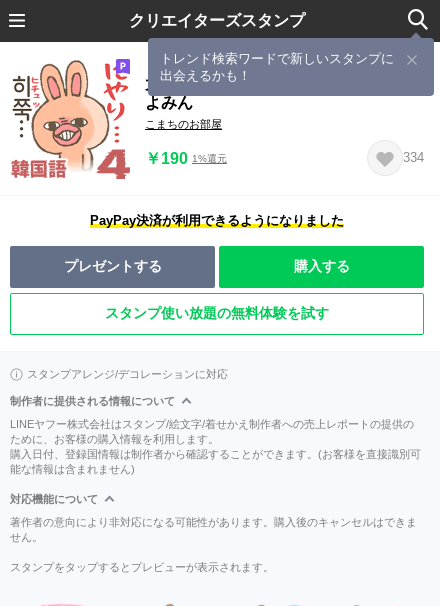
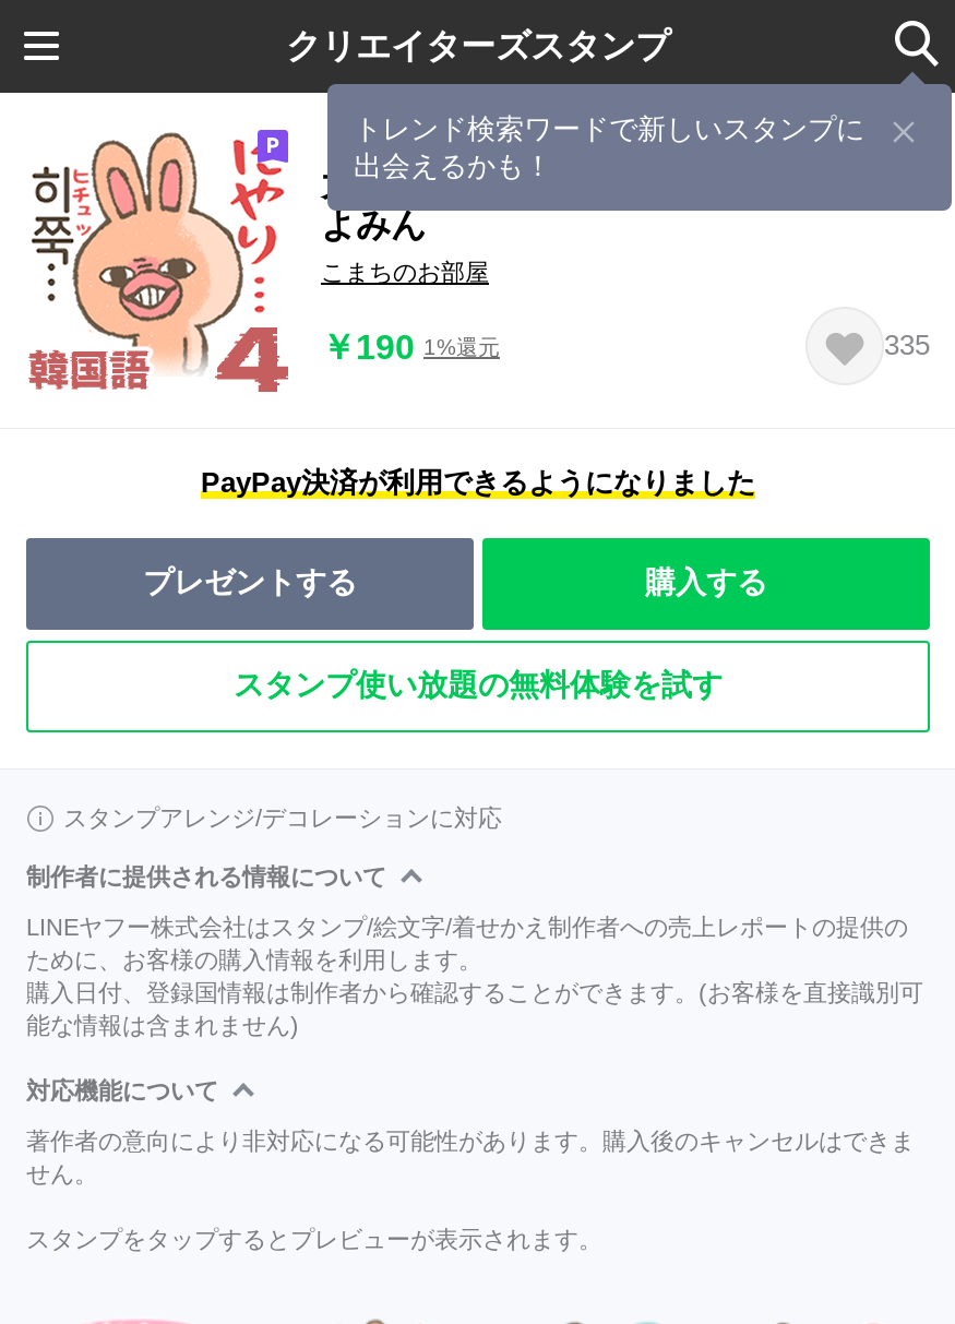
[403,150,424,165] 334 -> [884,329,930,361] 335

